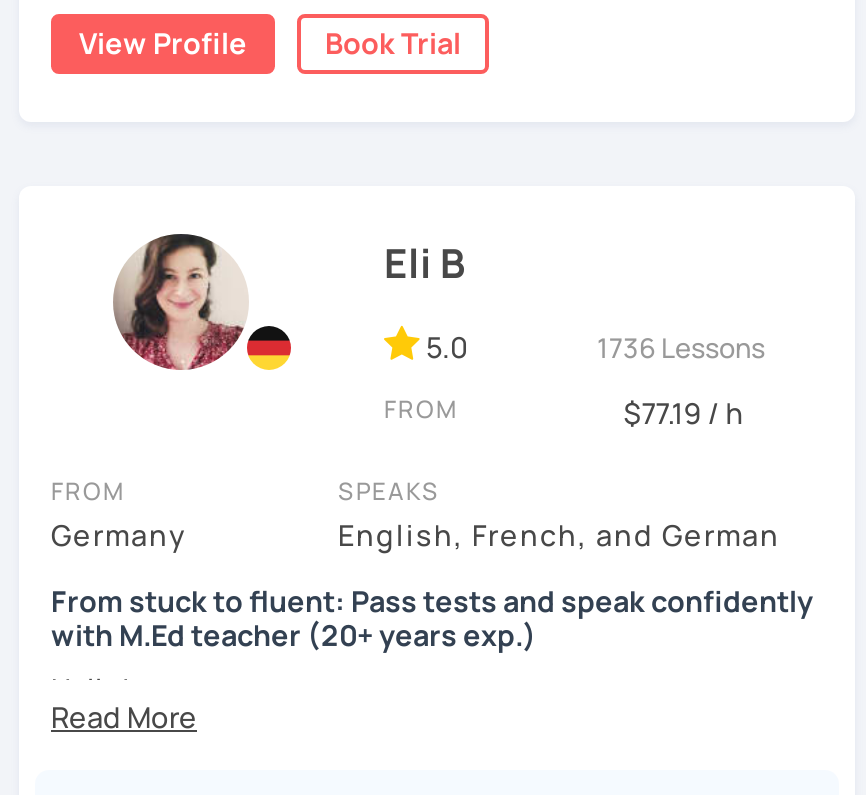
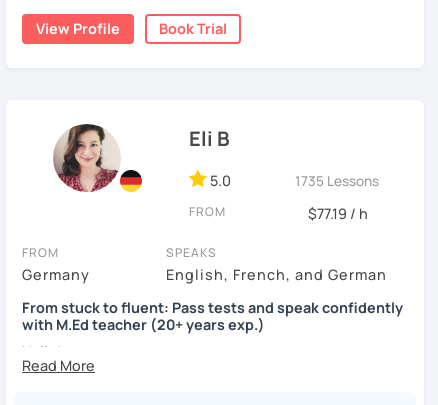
[597,330,765,366] 1736 Lessons -> [295,172,379,190] 1735 Lessons

